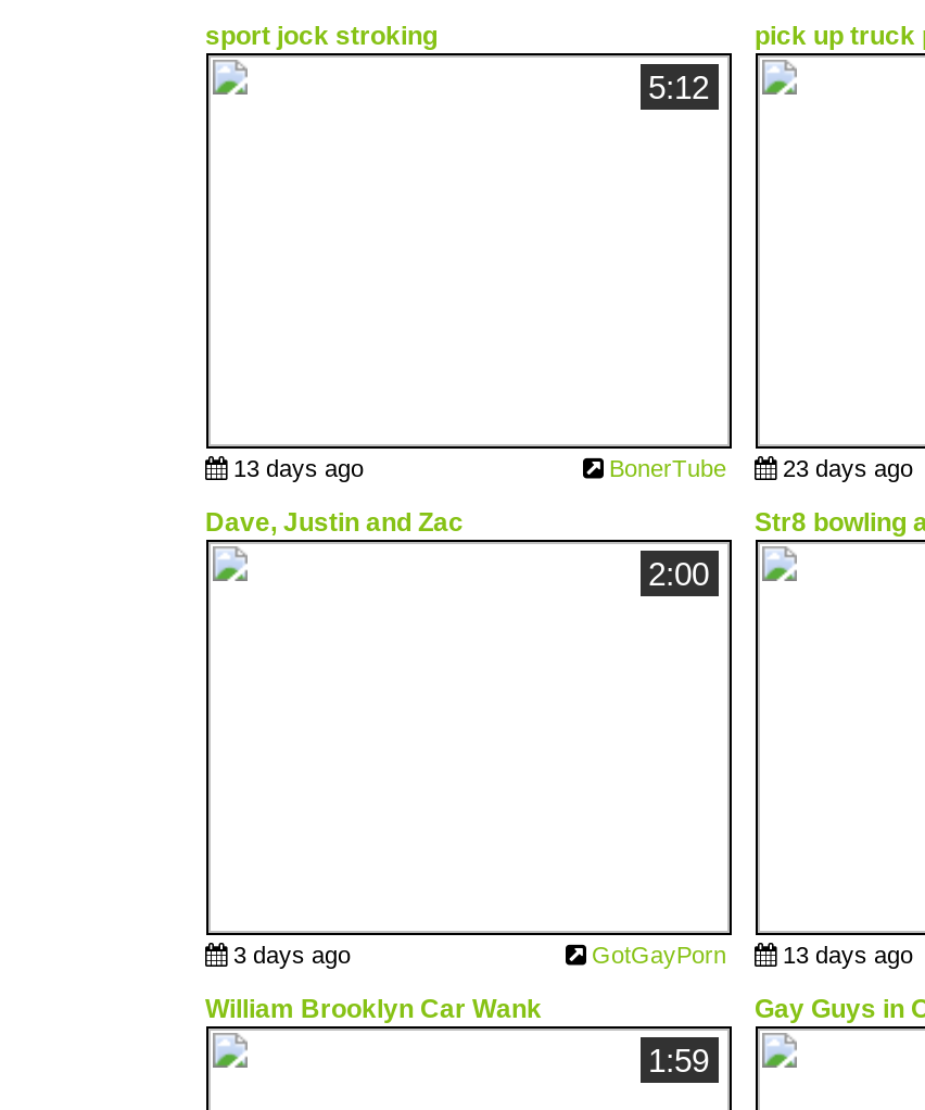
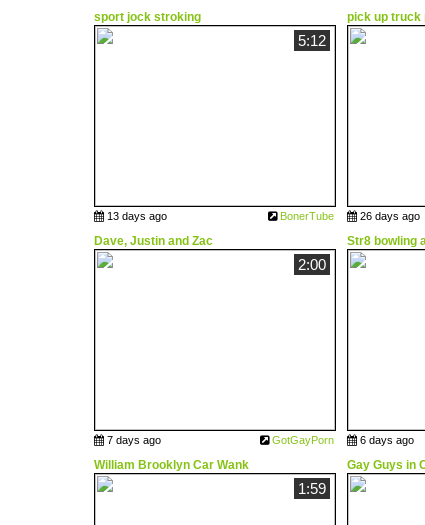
[609,454,913,480] BonerTube 23 days ago -> [279,210,419,222] BonerTube 26 days ago
[227,941,351,967] 3 days ago -> [103,434,160,446] 7 days ago
[592,941,913,967] GotGayPorn 13 days ago -> [271,434,413,446] GotGayPorn 6 days ago

